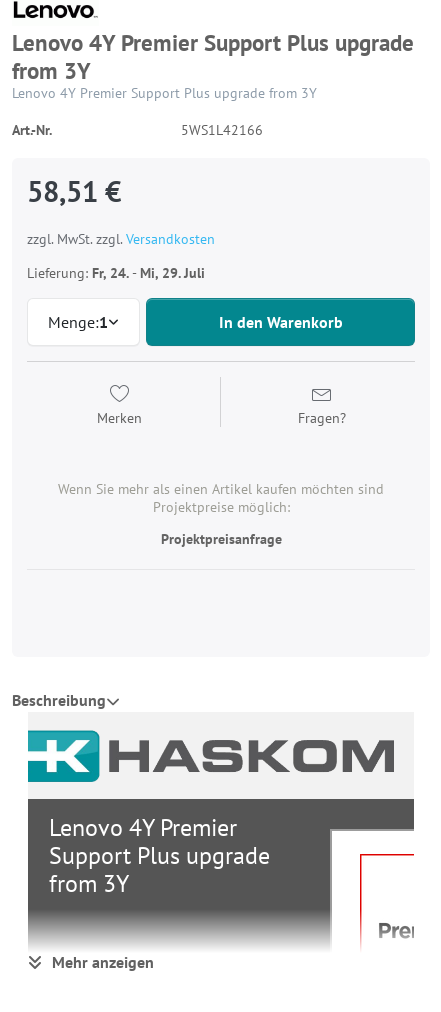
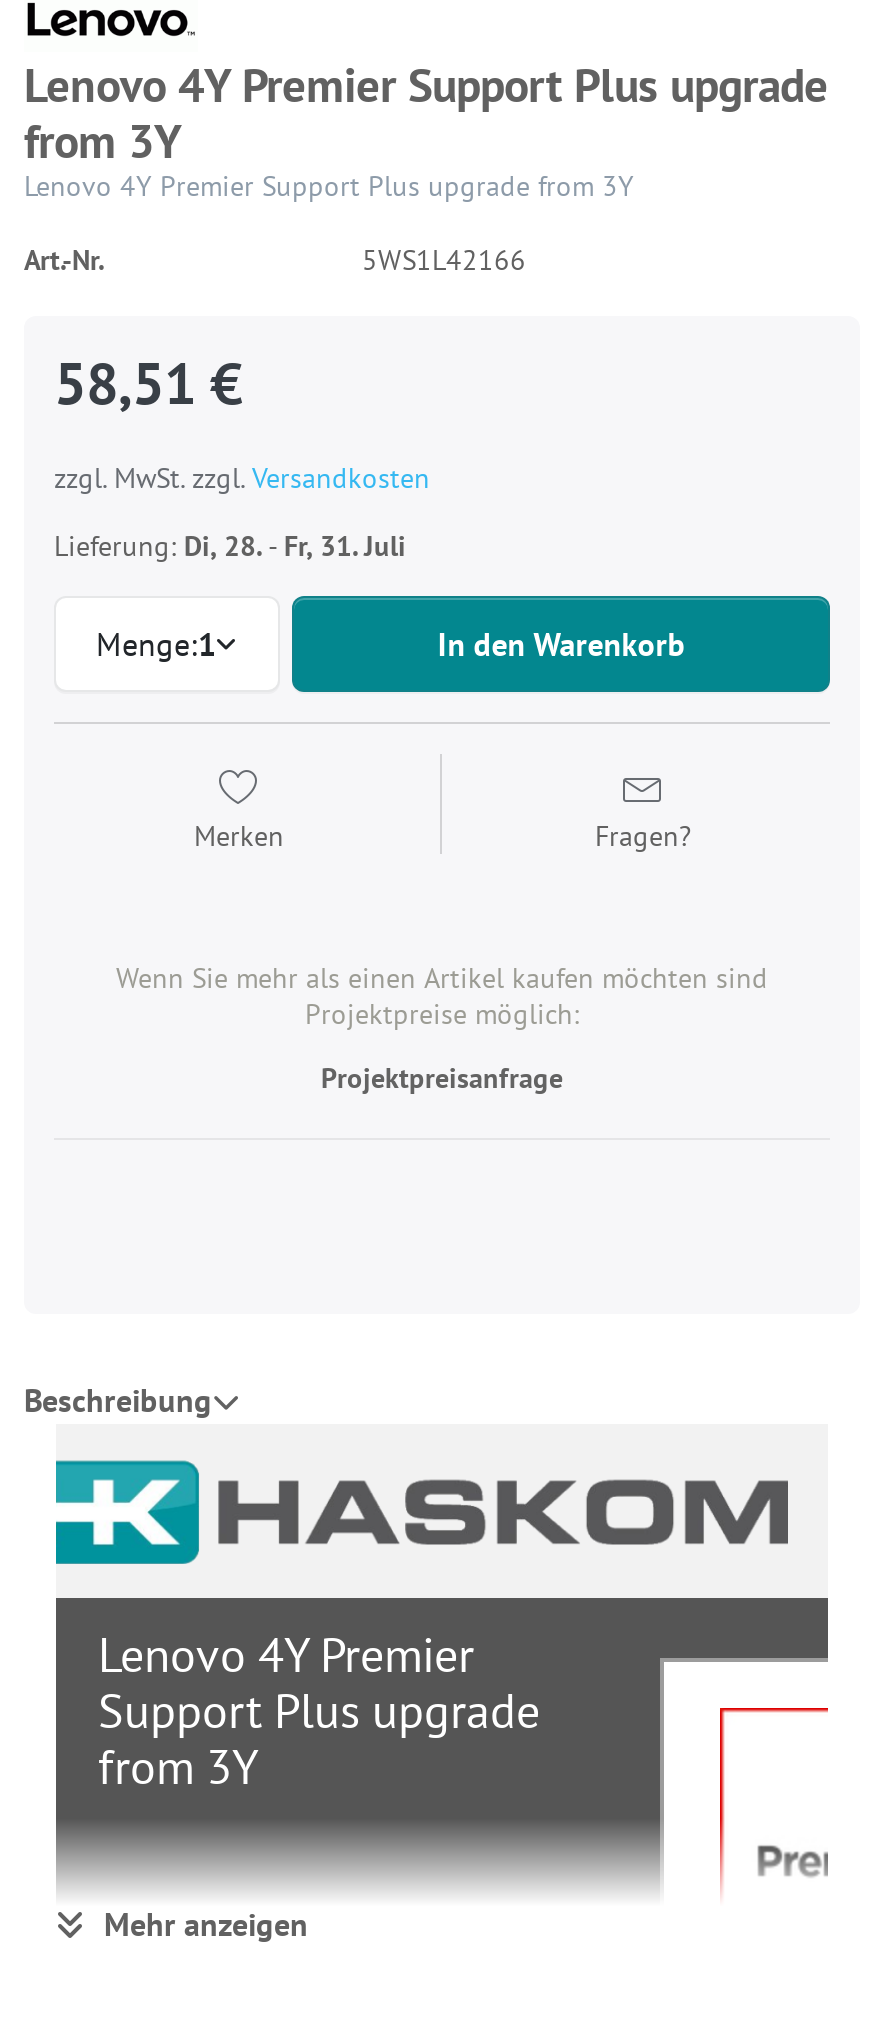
[27,264,205,282] Lieferung: Fr, 24. - Mi, 29. Juli -> [54,528,406,564] Lieferung: Di, 28. - Fr, 31. Juli

